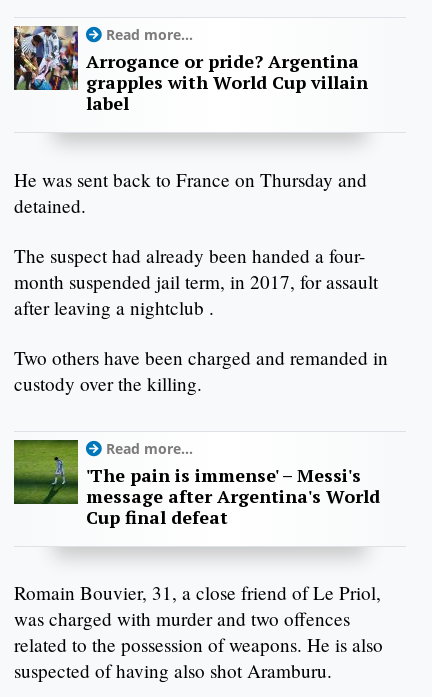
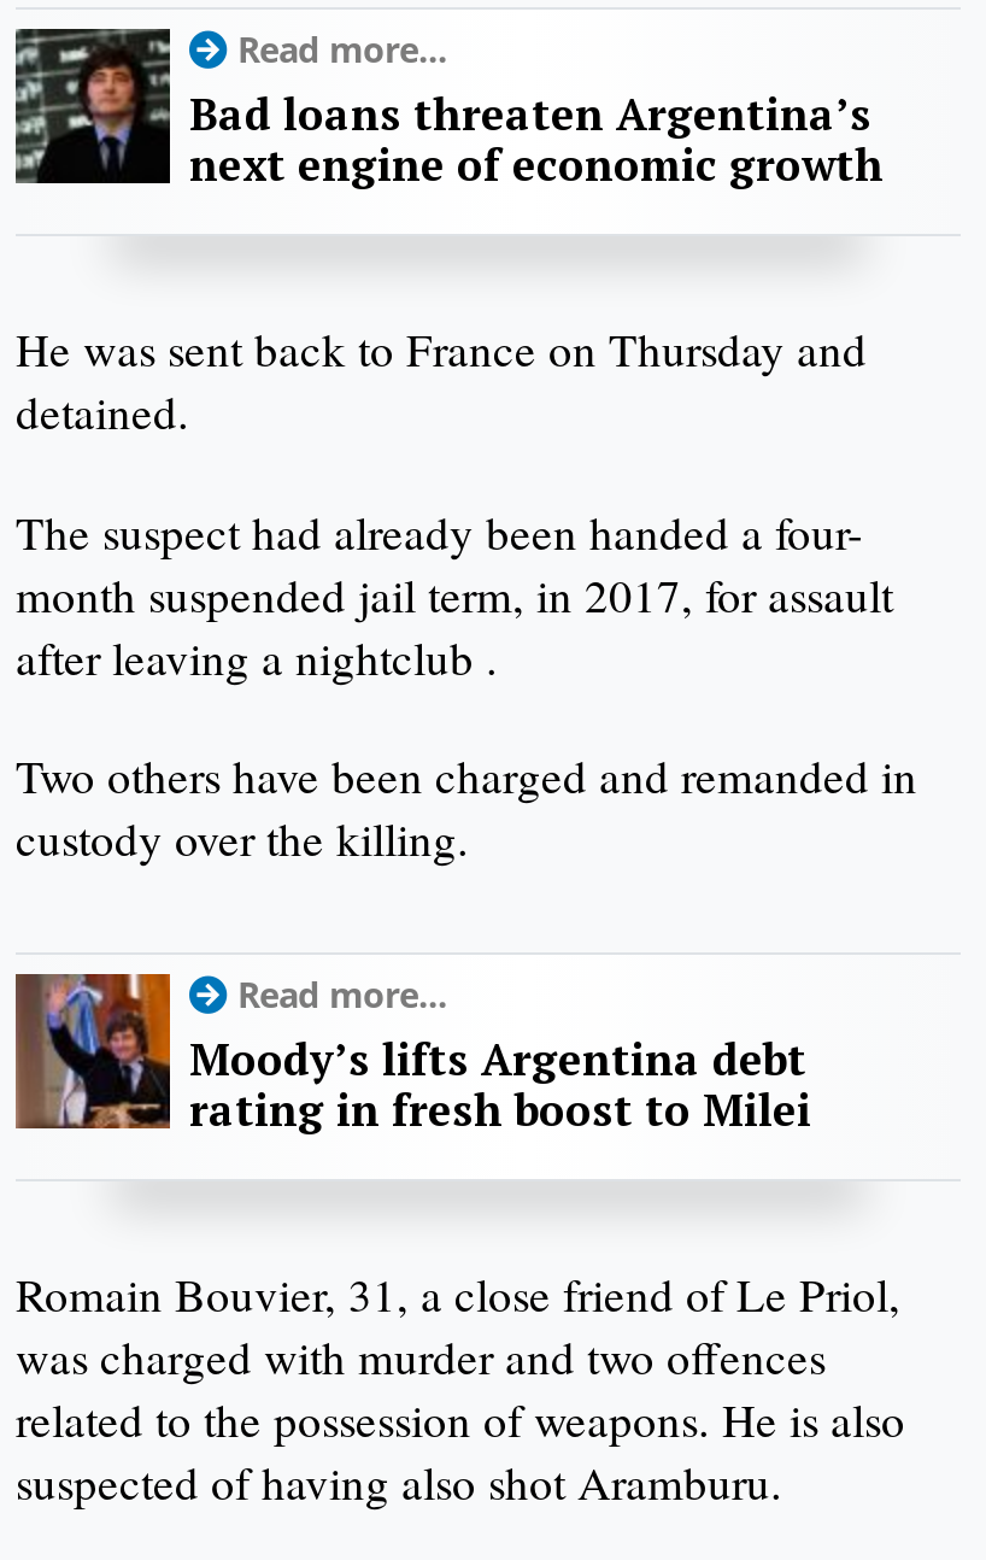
[13,25,368,115] [image] | Arrogance or pride? Argentina | grapples with World Cup villain | label -> [16,27,884,193] [image] | Bad loans threaten Argentina’s | next engine of economic growth
[13,439,380,529] [image] | 'The pain is immense' – Messi's | message after Argentina's World | Cup final defeat -> [13,972,811,1139] [image] | Moody’s lifts Argentina debt | rating in fresh boost to Milei

